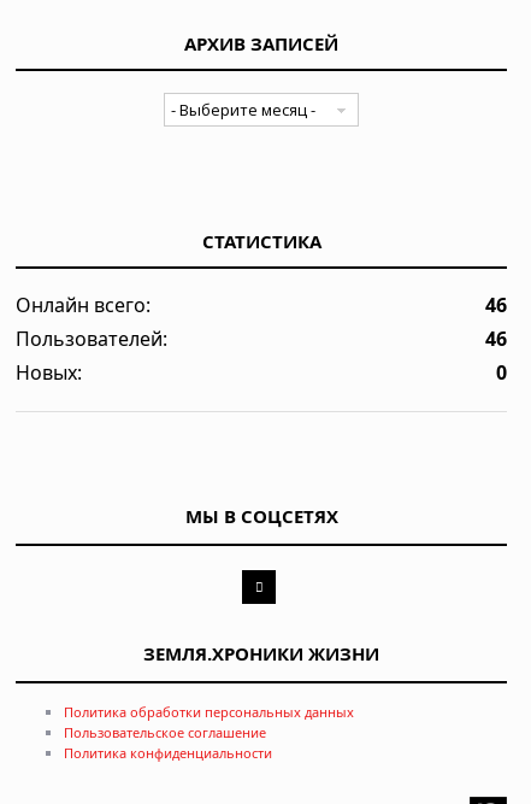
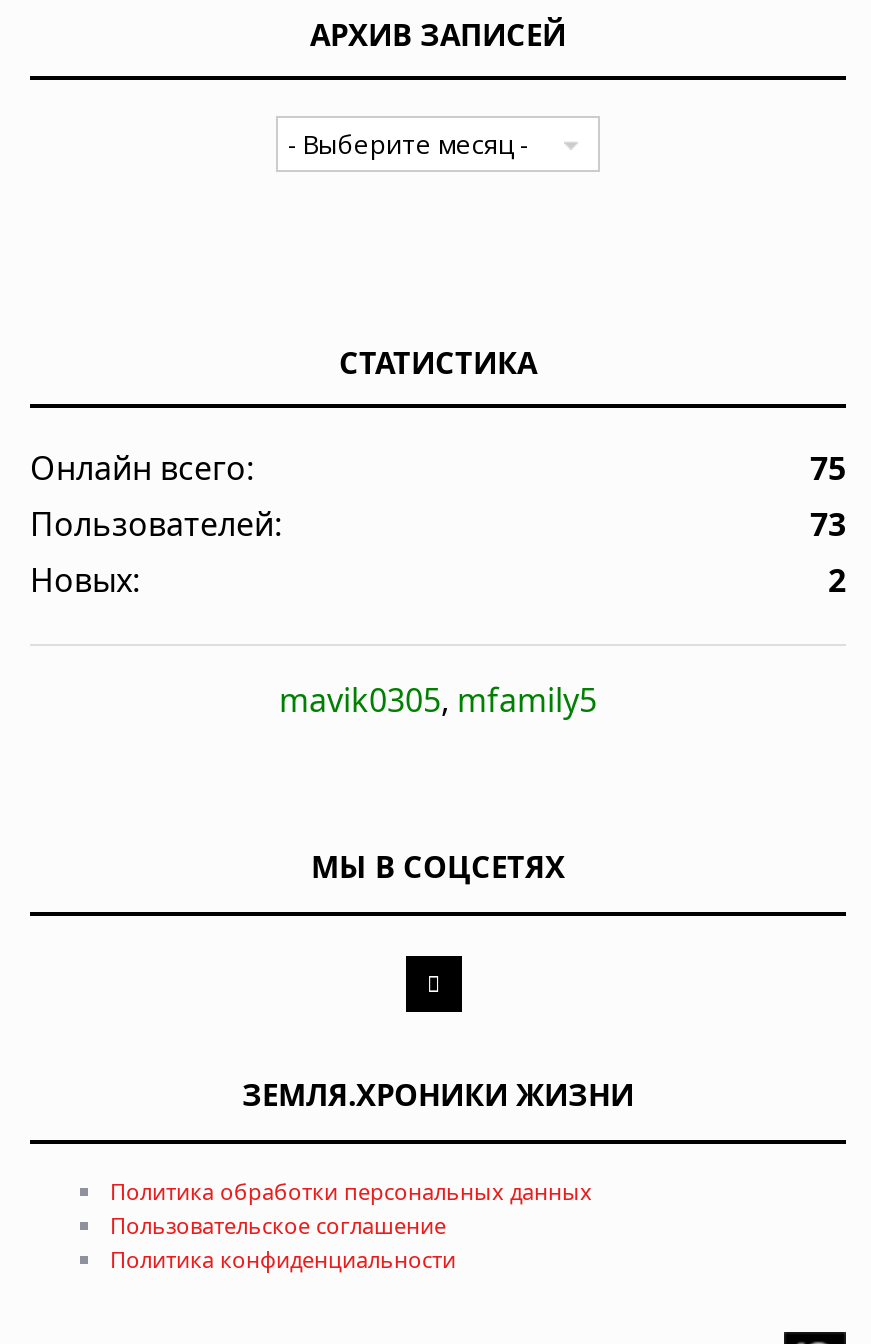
[485,292,507,318] 46 -> [810,446,846,490] 75
[485,326,507,352] 46 -> [810,502,846,546] 73
[496,359,507,386] 0 -> [279,558,846,722] 2 | mavik0305, mfamily5

